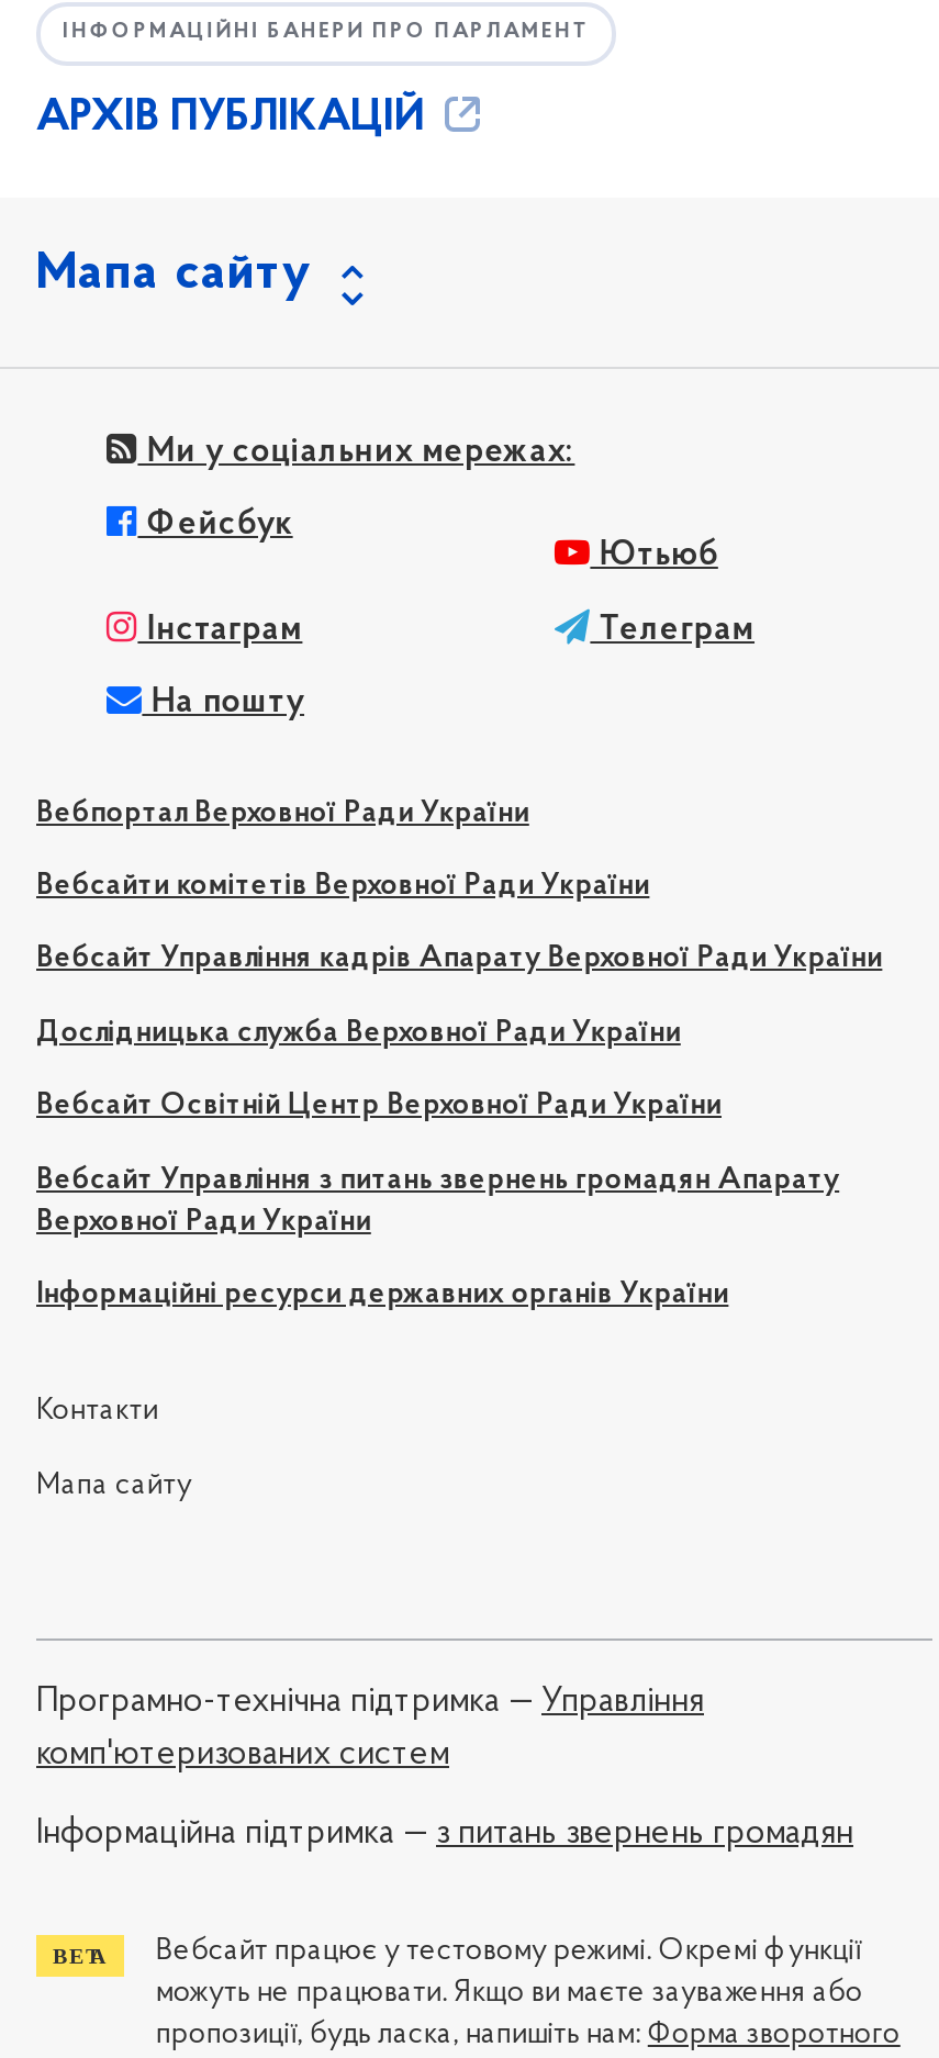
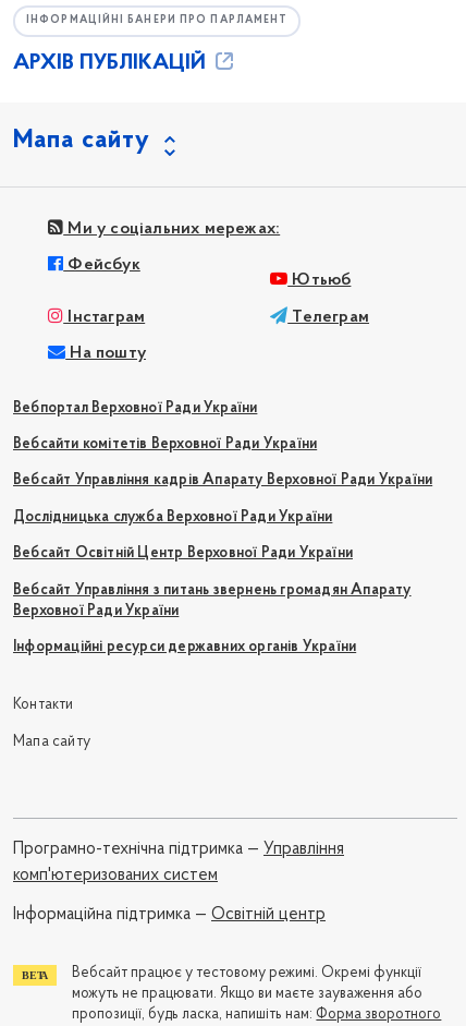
[36,1817,853,1852] Iнформаційна підтримка — з питань звернень громадян -> [13,906,326,924] Iнформаційна підтримка — Освітній центр

